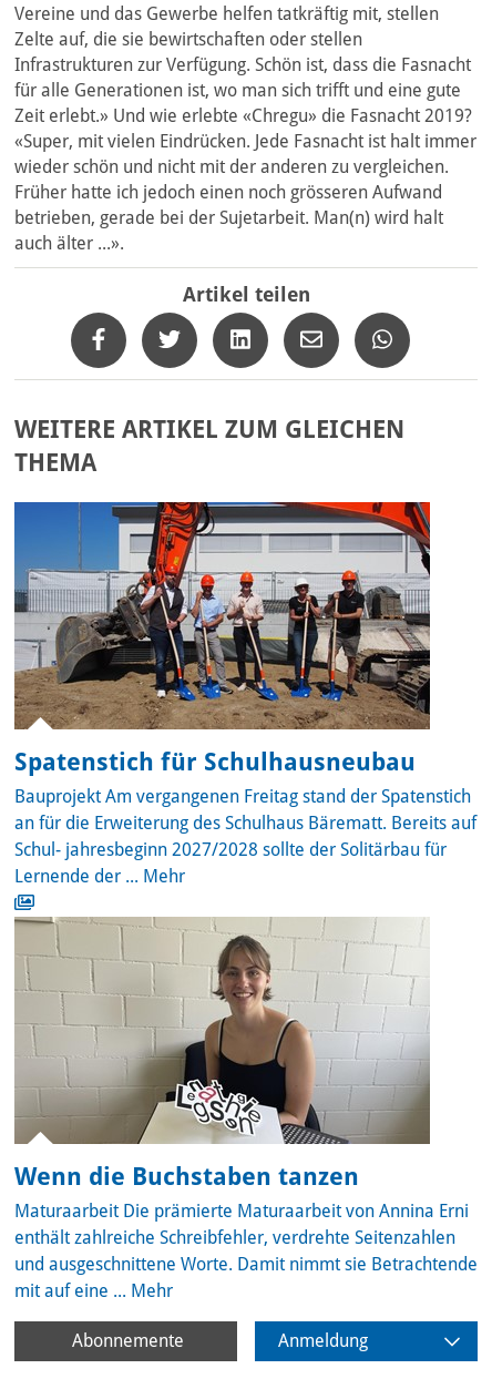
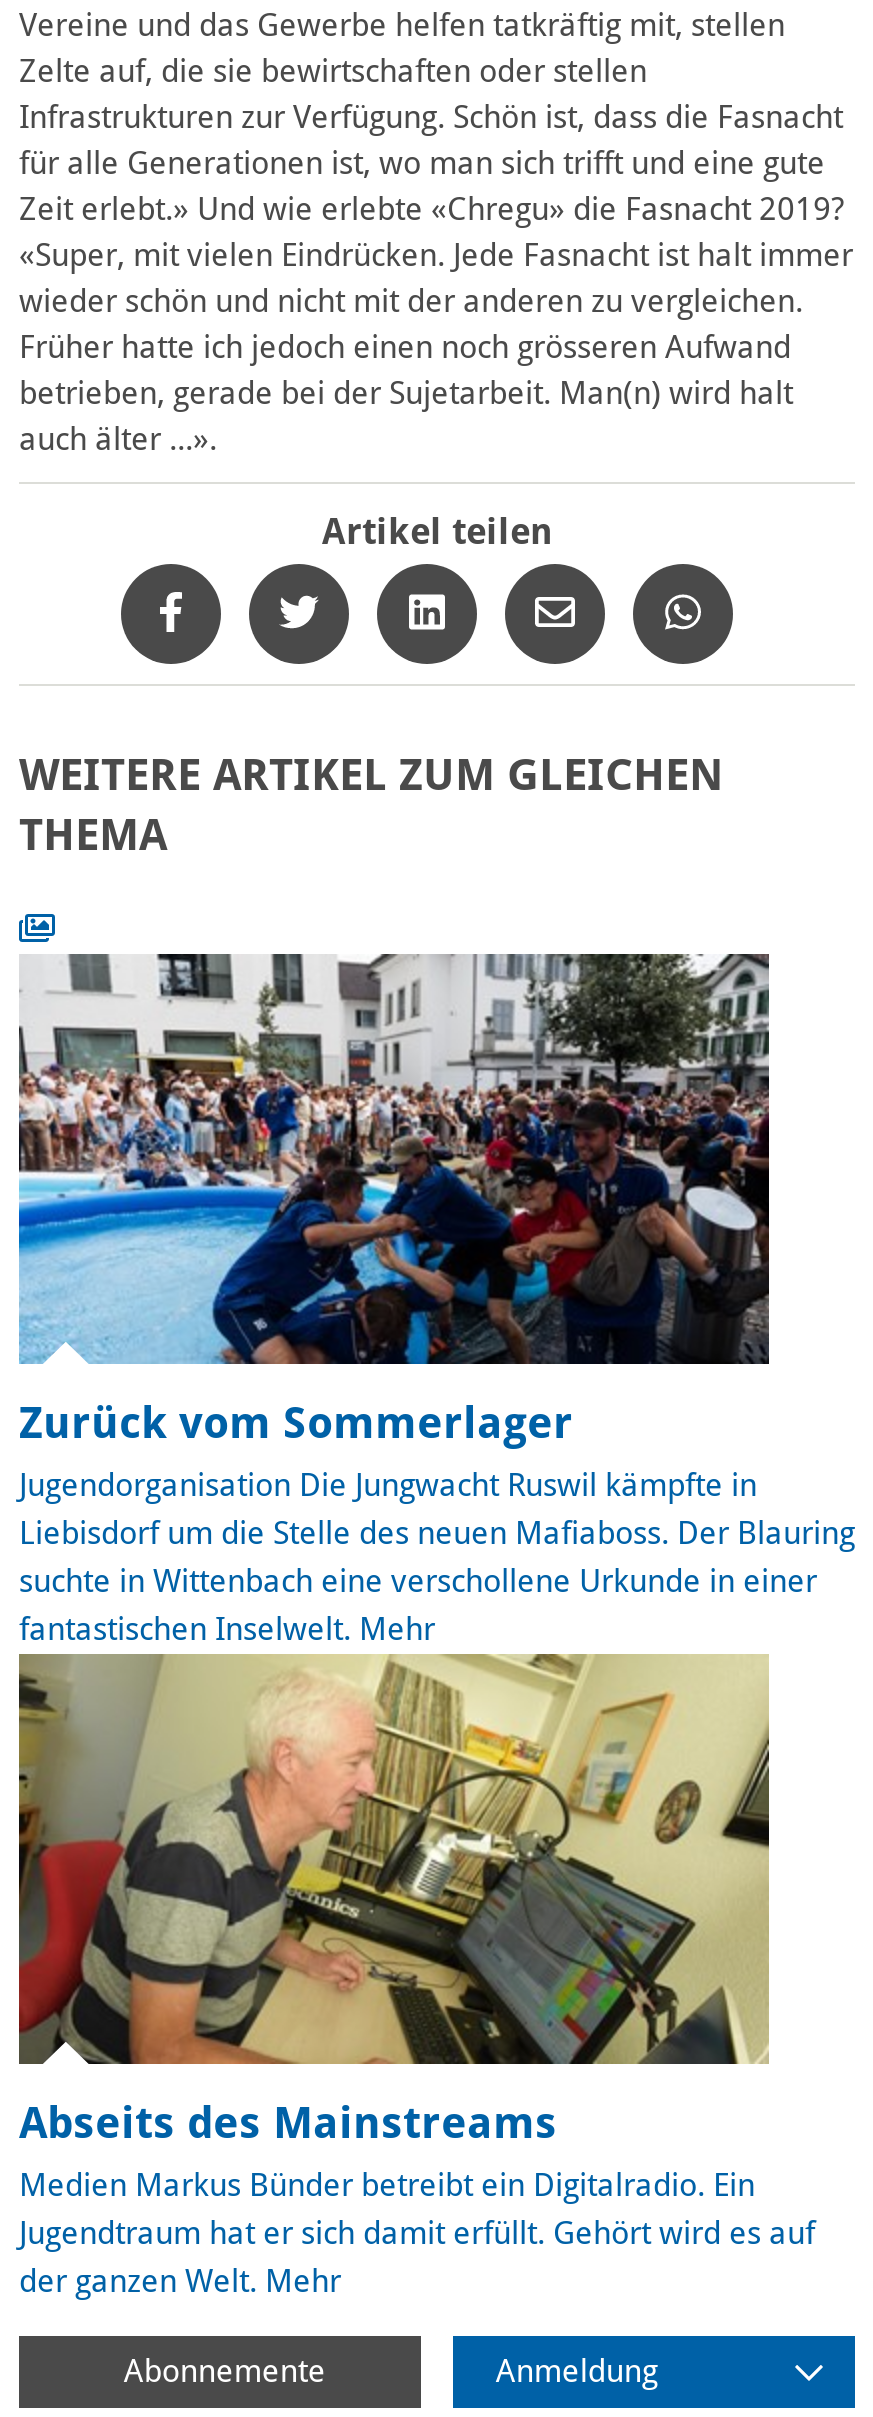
[13,501,431,740] [image] -> [17,906,769,1288] [image]
[14,748,476,887] Spatenstich für Schulhausneubau | Bauprojekt Am vergangenen Freitag stand der Spatenstich | an für die Erweiterung des Schulhaus Bärematt. Bereits auf | Schul- jahresbeginn 2027/2028 sollte der Solitärbau für | Lernende der ... Mehr -> [19,1398,855,1648] Zurück vom Sommerlager | Jugendorganisation Die Jungwacht Ruswil kämpfte in | Liebisdorf um die Stelle des neuen Mafiaboss. Der Blauring | suchte in Wittenbach eine verschollene Urkunde in einer | fantastischen Inselwelt. Mehr
[14,922,478,1301] [image] | Wenn die Buchstaben tanzen | Maturaarbeit Die prämierte Maturaarbeit von Annina Erni | enthält zahlreiche Schreibfehler, verdrehte Seitenzahlen | und ausgeschnittene Worte. Damit nimmt sie Betrachtende | mit auf eine ... Mehr -> [19,1654,815,2300] [image] | Abseits des Mainstreams | Medien Markus Bünder betreibt ein Digitalradio. Ein | Jugendtraum hat er sich damit erfüllt. Gehört wird es auf | der ganzen Welt. Mehr

